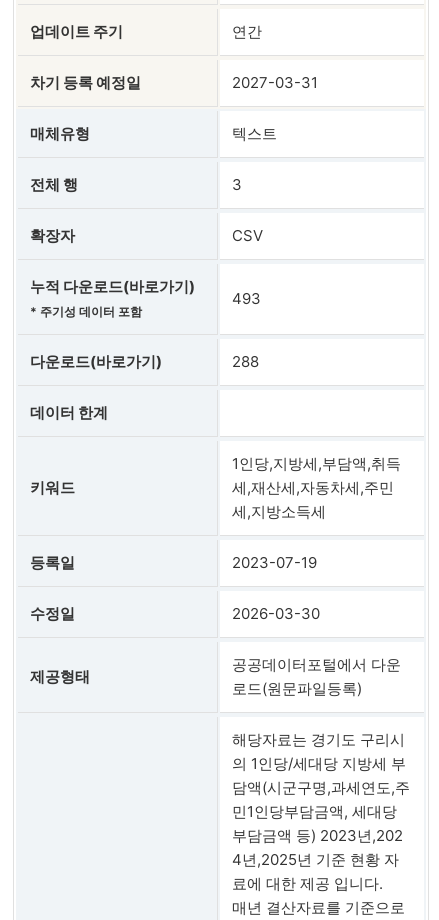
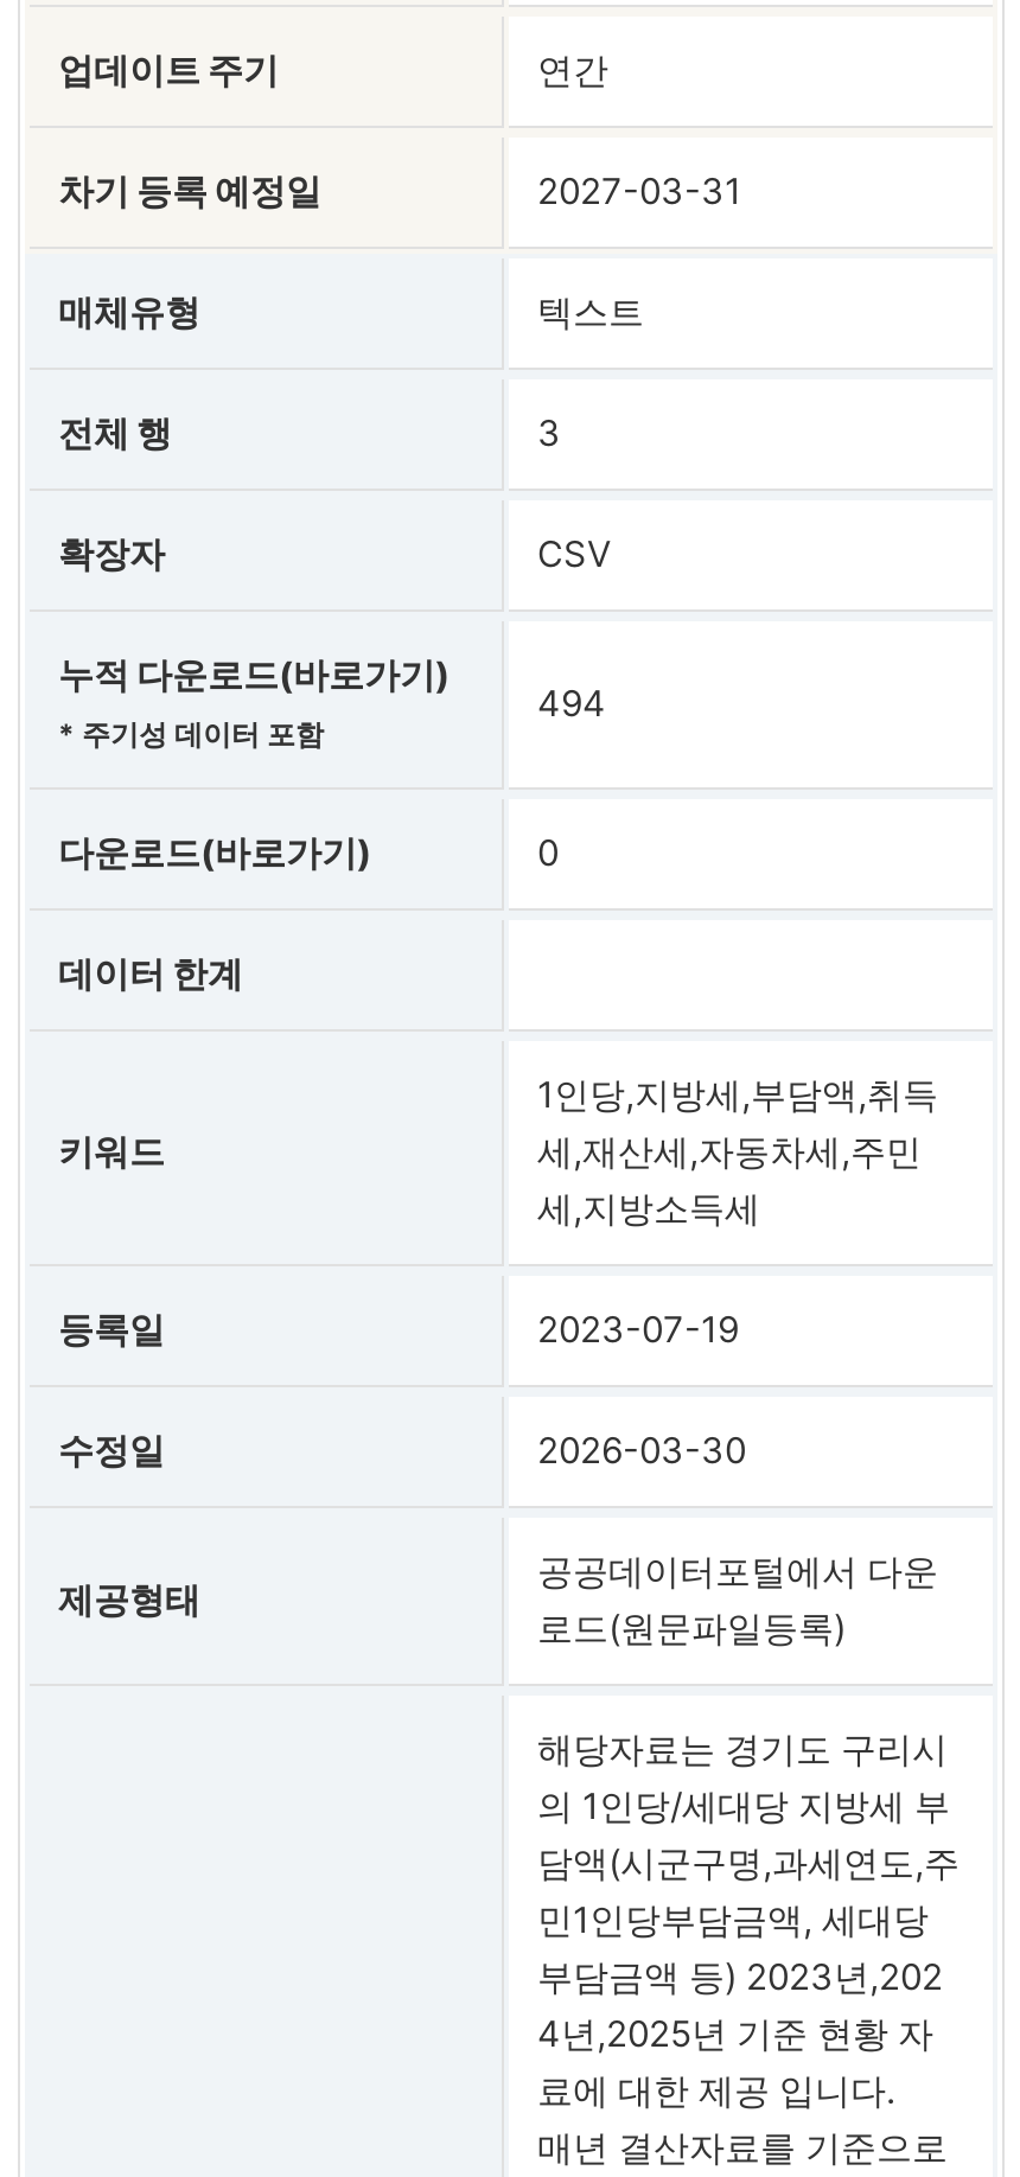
[232,289,261,308] 493 -> [537,681,606,726] 494
[232,352,259,371] 288 -> [537,830,559,875] 0

